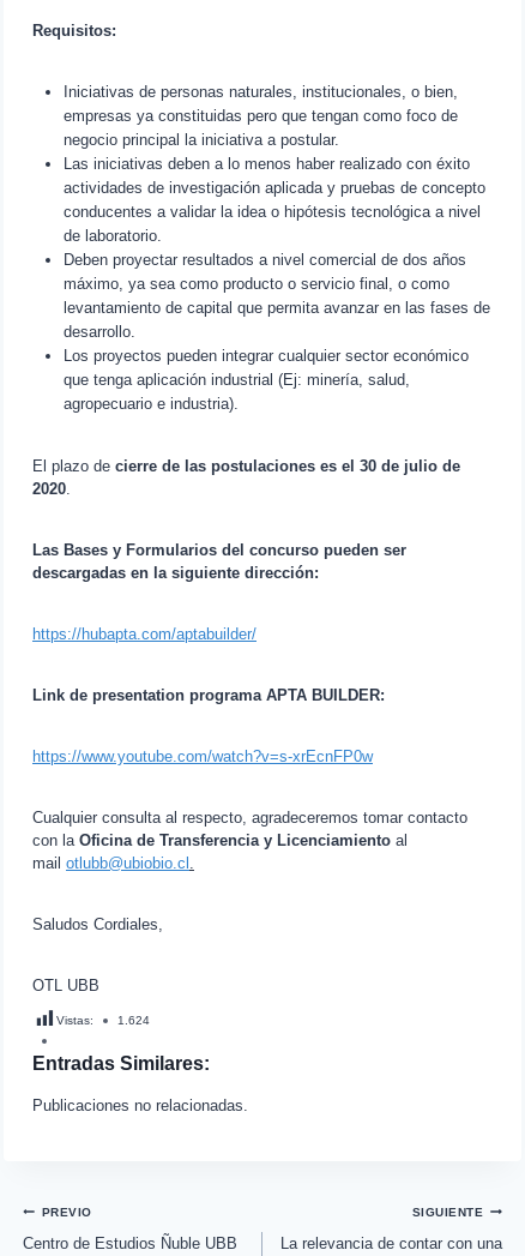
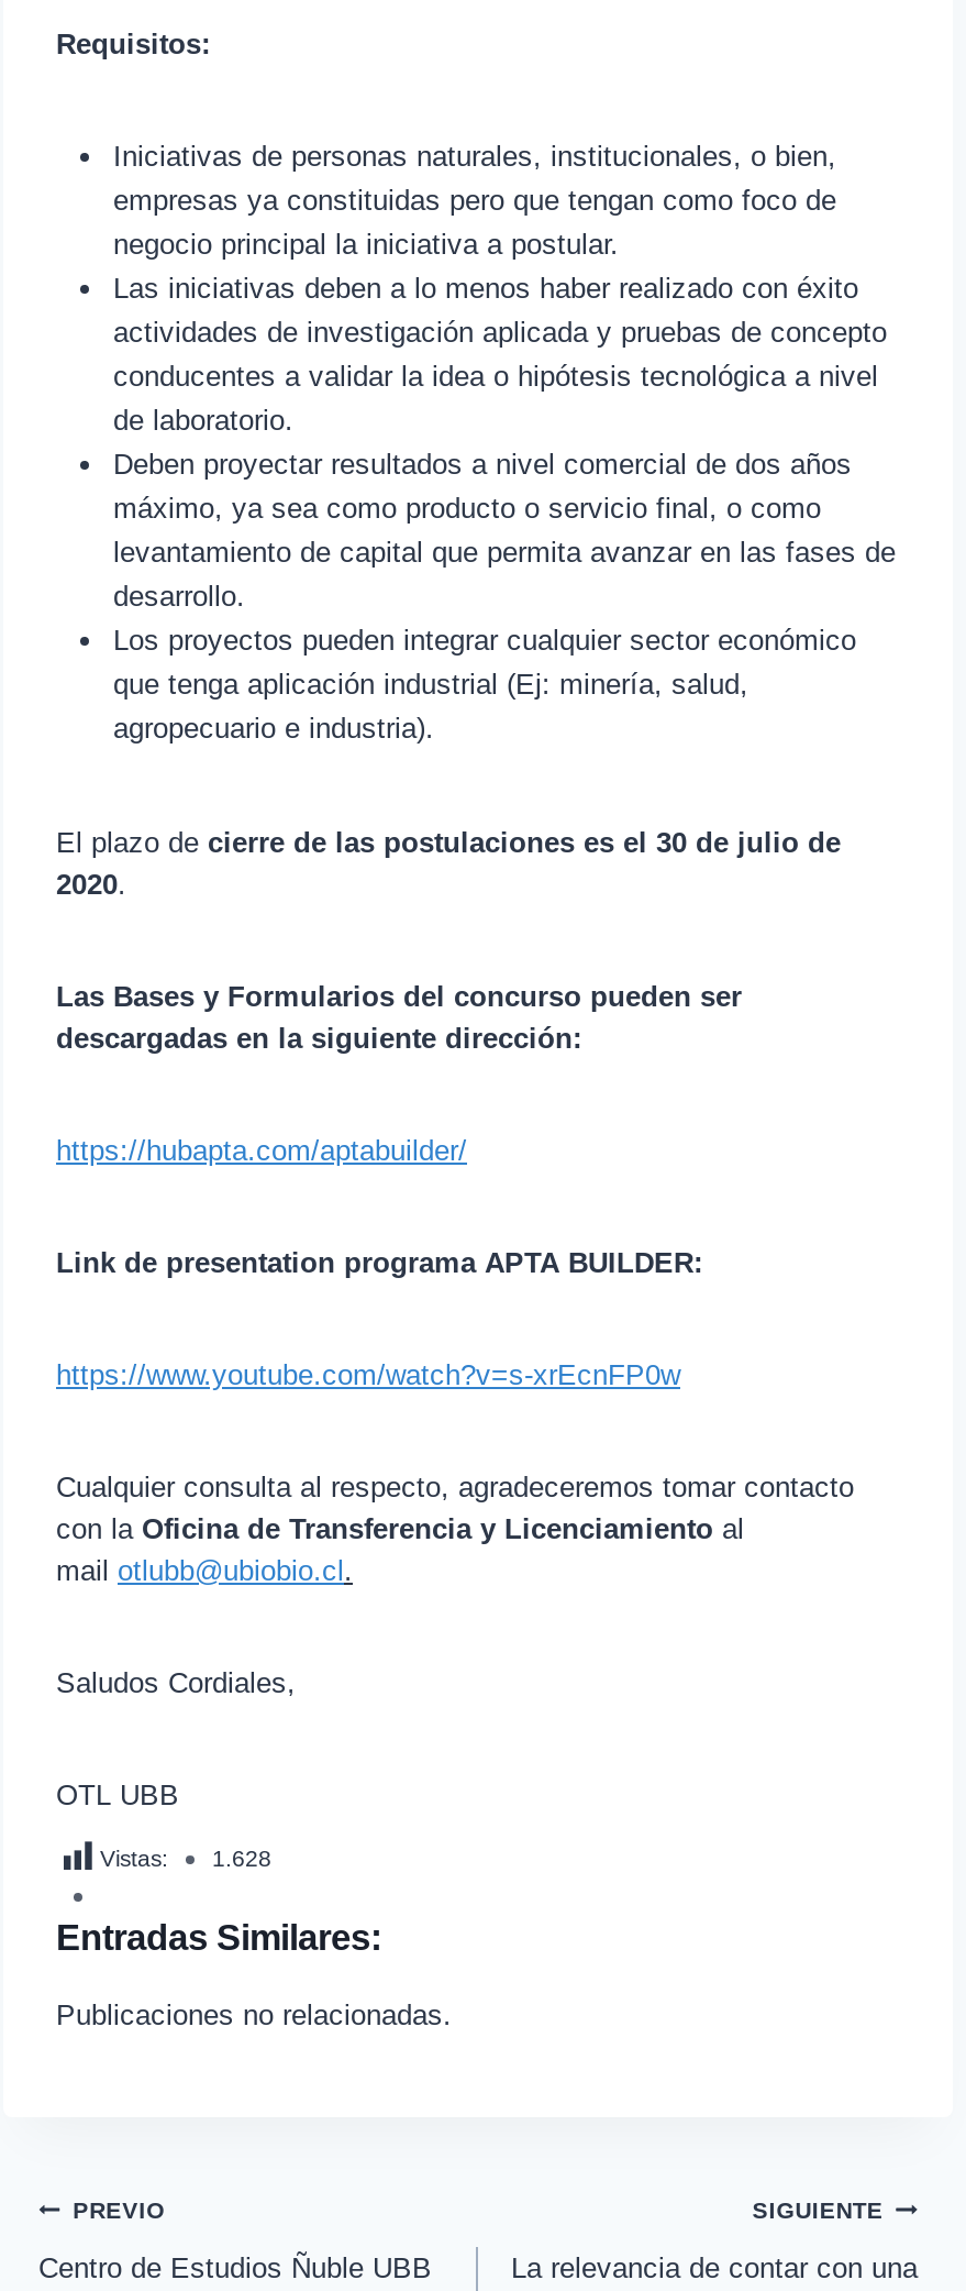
[56,1014,150,1027] Vistas: 1.624 -> [100,1848,271,1872] Vistas: 1.628

